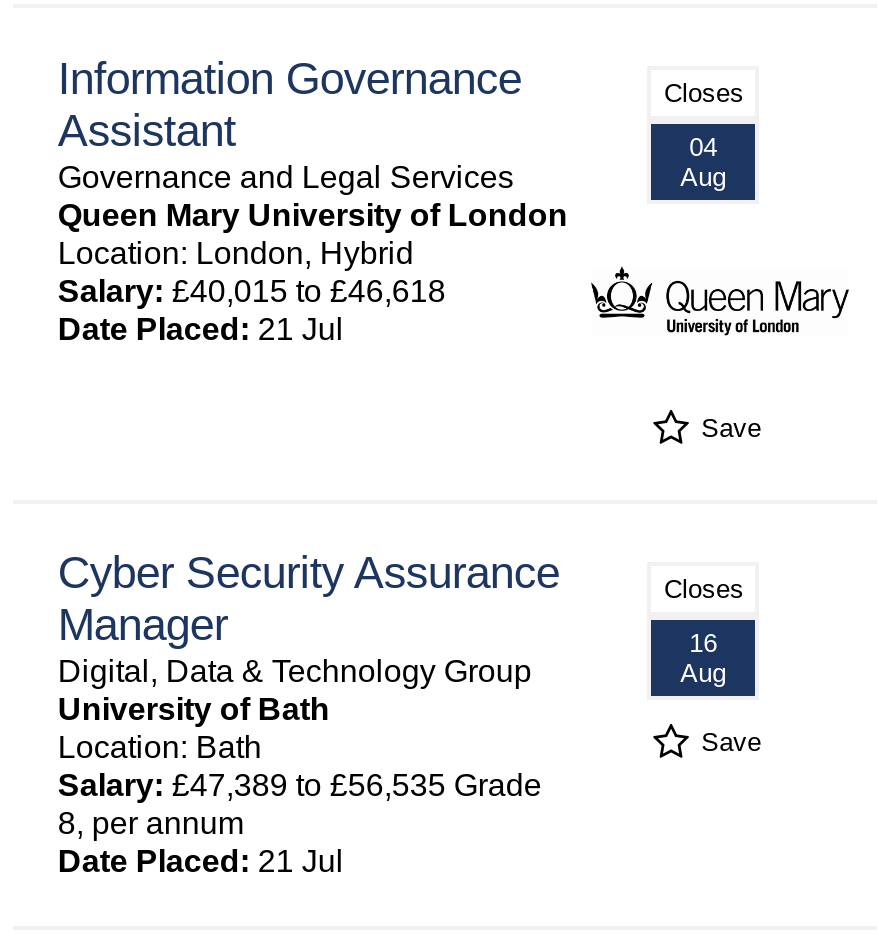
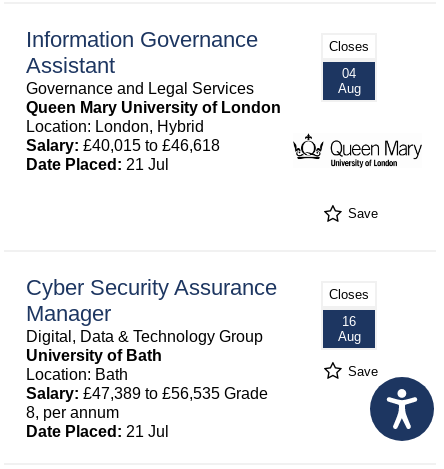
none -> [369,376,435,442] [image]

